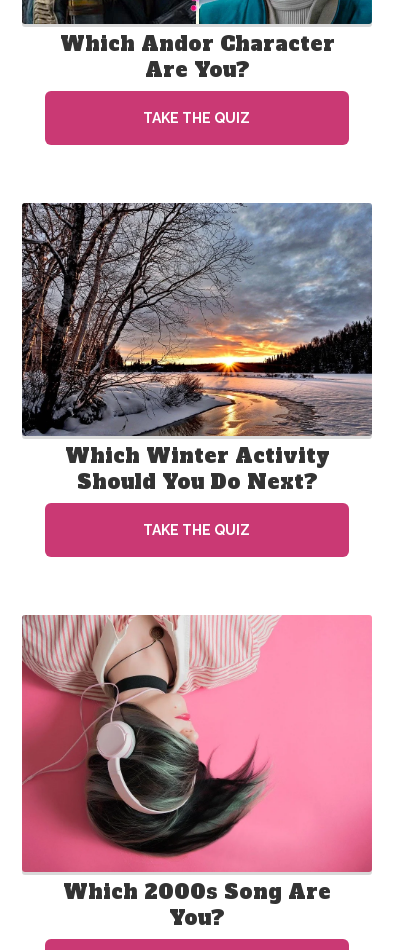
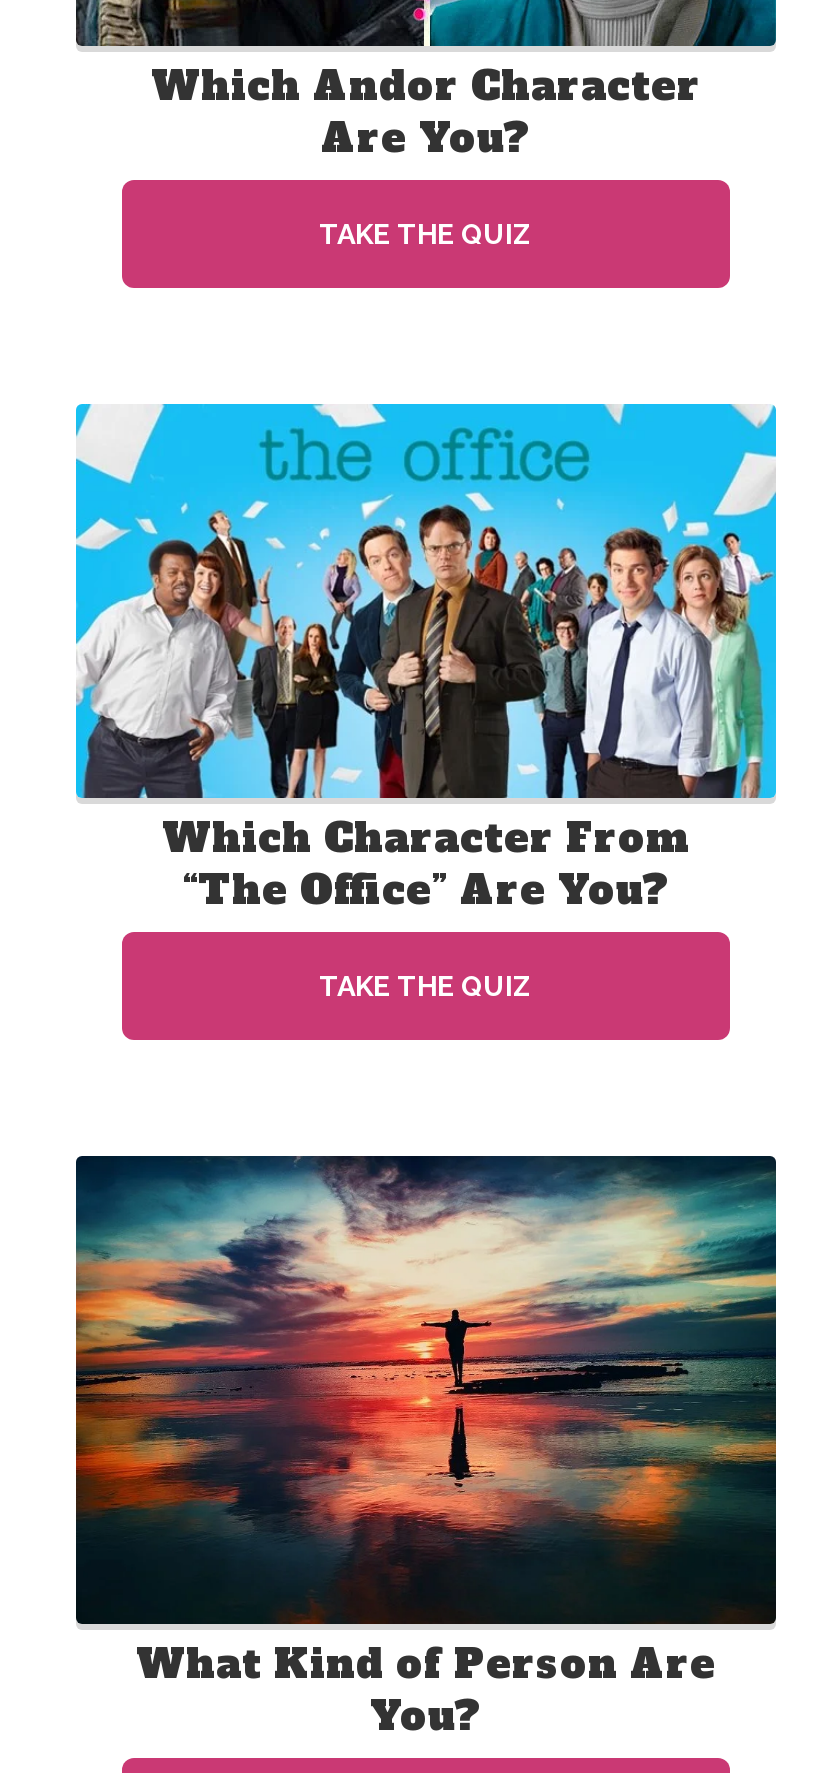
[21,202,373,496] [image] | Which Winter Activity | Should You Do Next? -> [74,402,778,919] [image] | Which Character From | “The Office” Are You?
[21,614,373,906] [image] | Which 2000s Song Are -> [74,1152,778,1692] [image] | What Kind of Person Are

